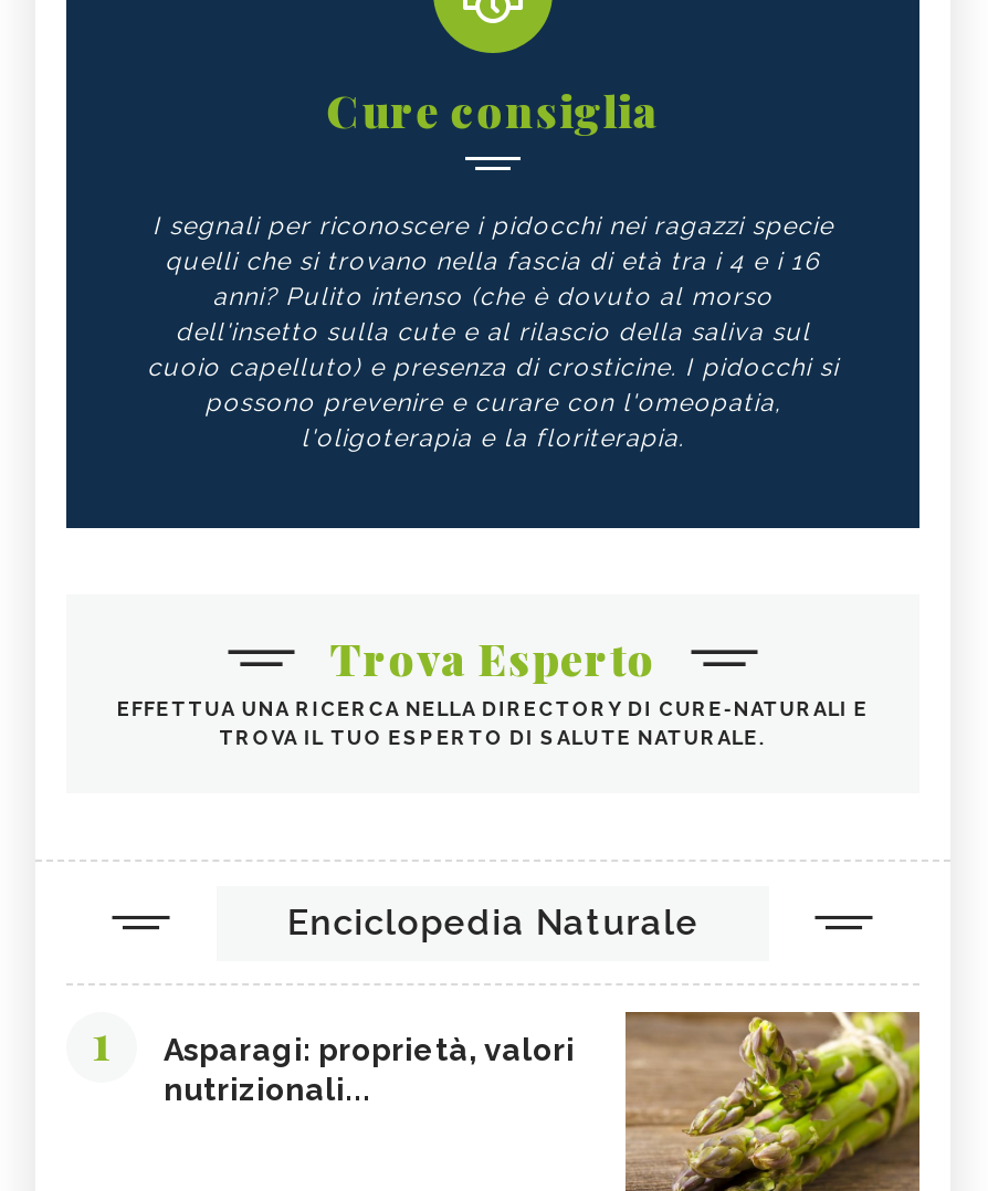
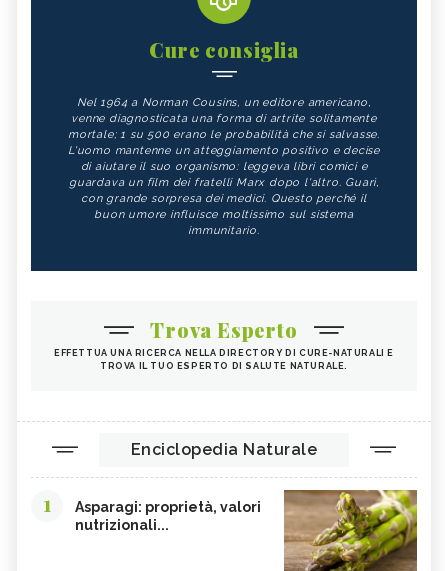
[147,213,839,454] I segnali per riconoscere i pidocchi nei ragazzi specie | quelli che si trovano nella fascia di età tra i 4 e i 16 | anni? Pulito intenso (che è dovuto al morso | dell'insetto sulla cute e al rilascio della saliva sul | cuoio capelluto) e presenza di crosticine. I pidocchi si | possono prevenire e curare con l'omeopatia, | l'oligoterapia e la floriterapia. -> [68,96,380,237] Nel 1964 a Norman Cousins, un editore americano, | venne diagnosticata una forma di artrite solitamente | mortale; 1 su 500 erano le probabilità che si salvasse. | L'uomo mantenne un atteggiamento positivo e decise | di aiutare il suo organismo: leggeva libri comici e | guardava un film dei fratelli Marx dopo l'altro. Guarì, | con grande sorpresa dei medici. Questo perché il | buon umore influisce moltissimo sul sistema | immunitario.

